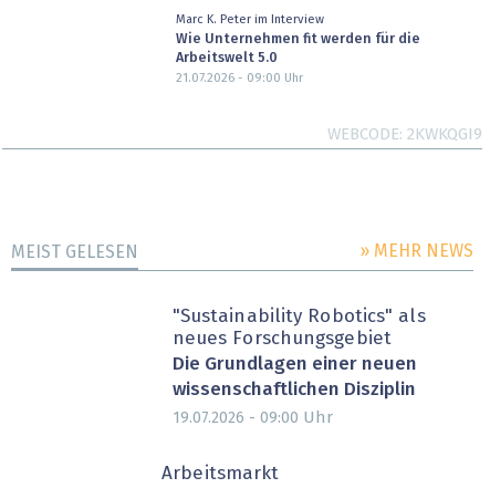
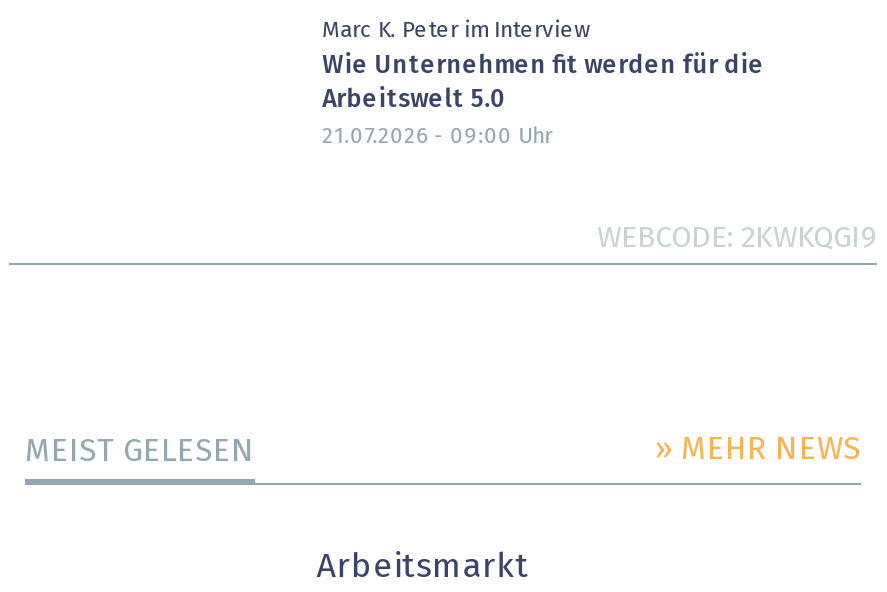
[172,308,426,426] "Sustainability Robotics" als | neues Forschungsgebiet | Die Grundlagen einer neuen | wissenschaftlichen Disziplin | 19.07.2026 - 09:00 Uhr -> none

